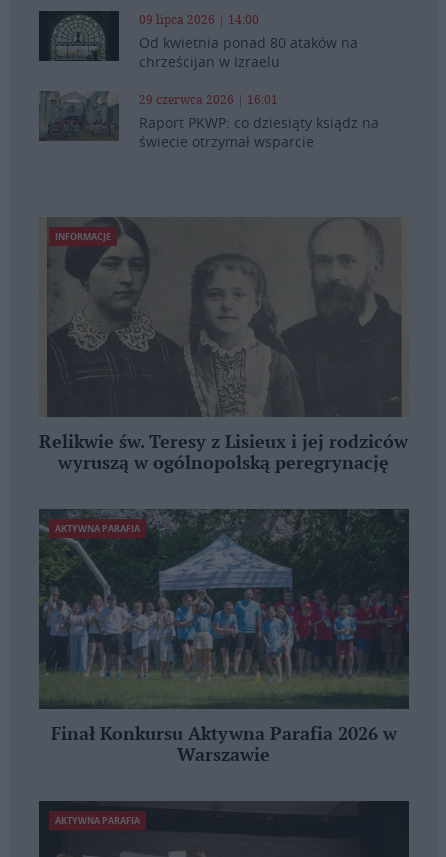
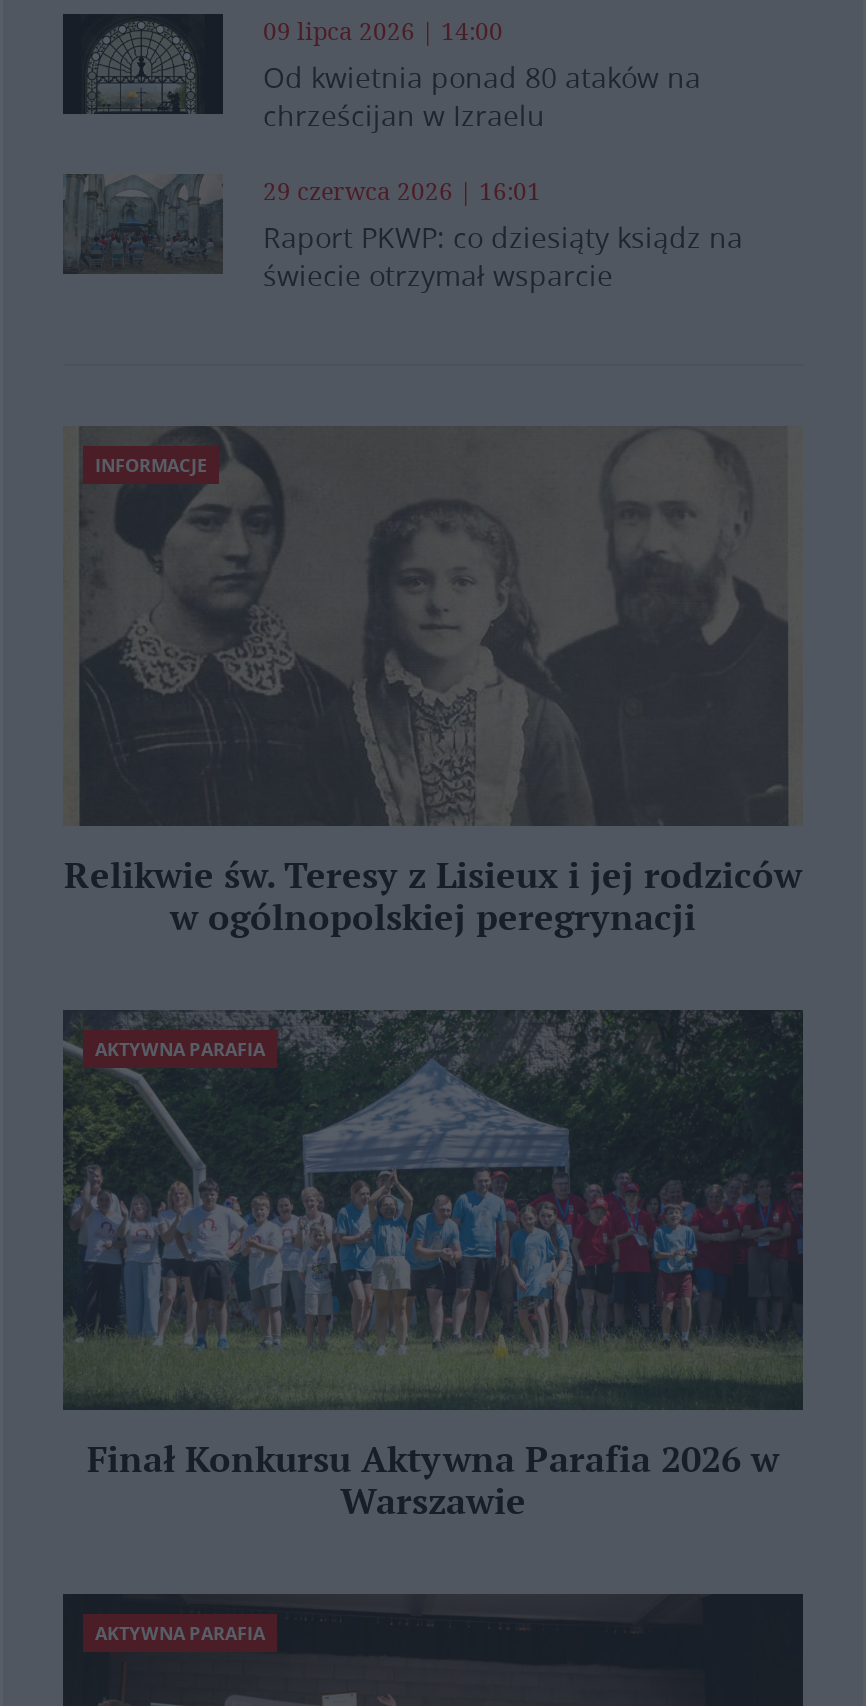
[58,453,389,474] wyruszą w ogólnopolską peregrynację -> [170,898,696,940] w ogólnopolskiej peregrynacji

